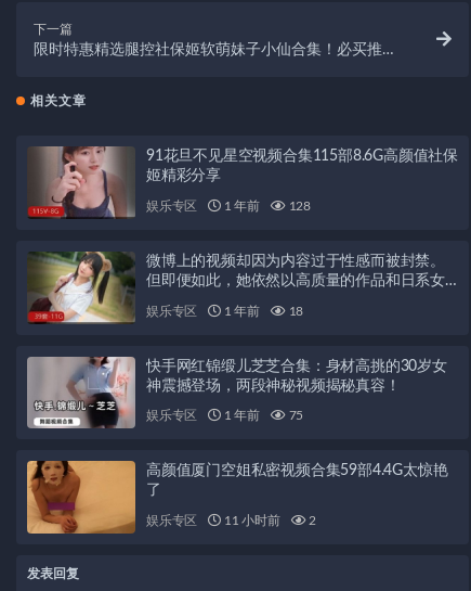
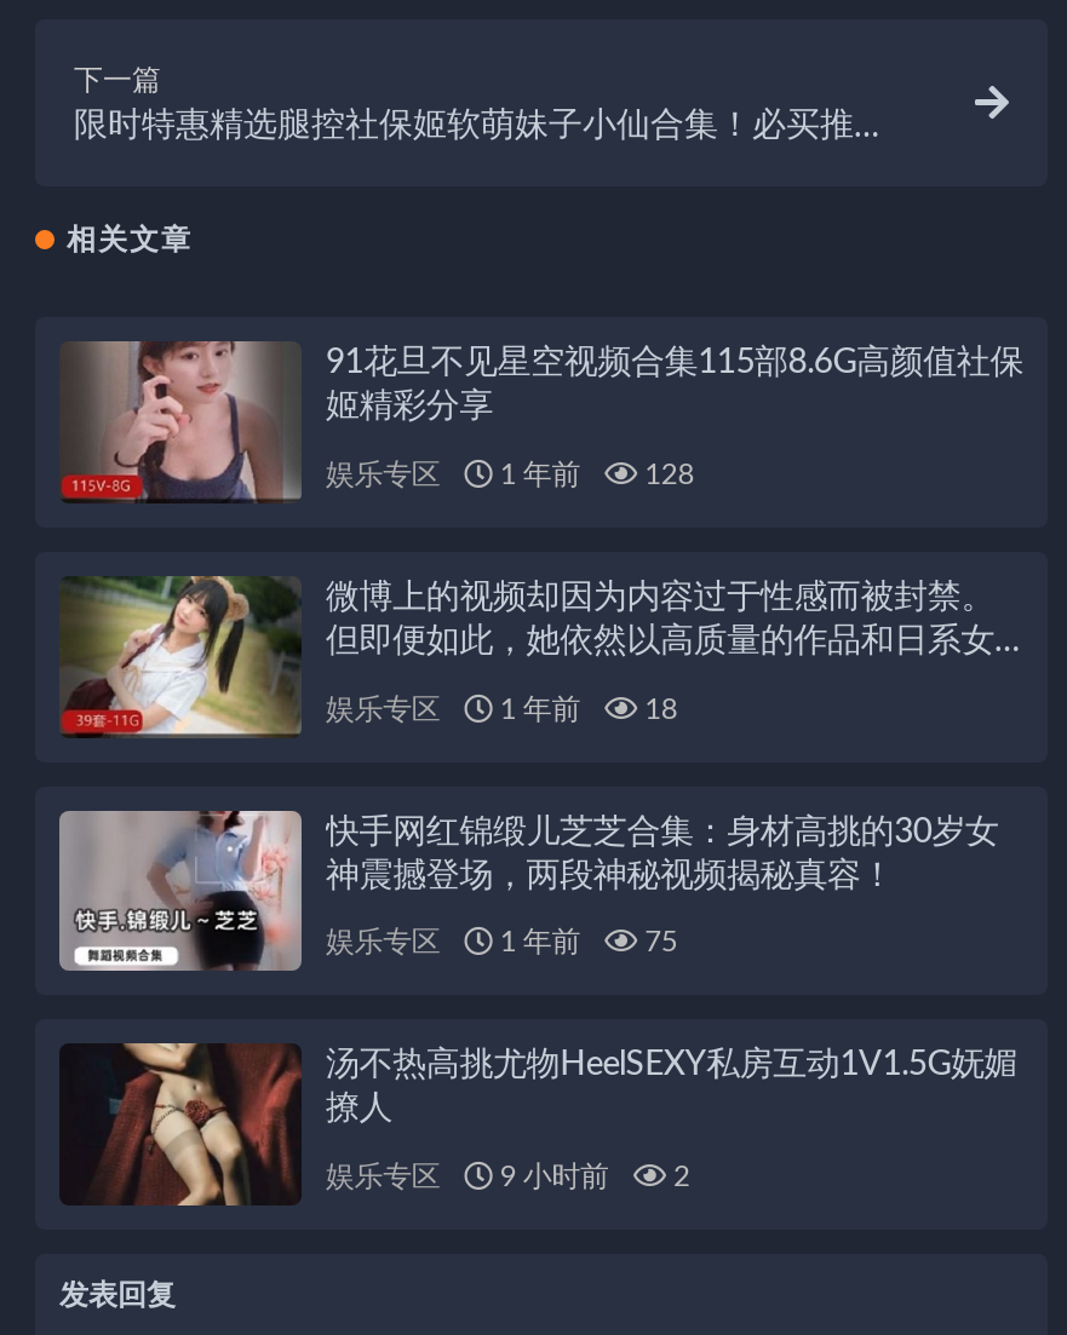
[26,460,448,535] [image] | 高颜值厦门空姐私密视频合集59部4.4G太惊艳 | 了 -> [59,1041,1018,1205] [image] | 汤不热高挑尤物HeelSEXY私房互动1V1.5G妩媚 | 撩人
[146,514,316,527] 娱乐专区 11 小时前 2 -> [326,1162,690,1191] 娱乐专区 9 小时前 2

